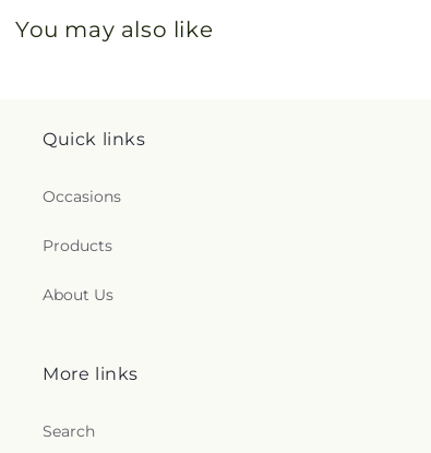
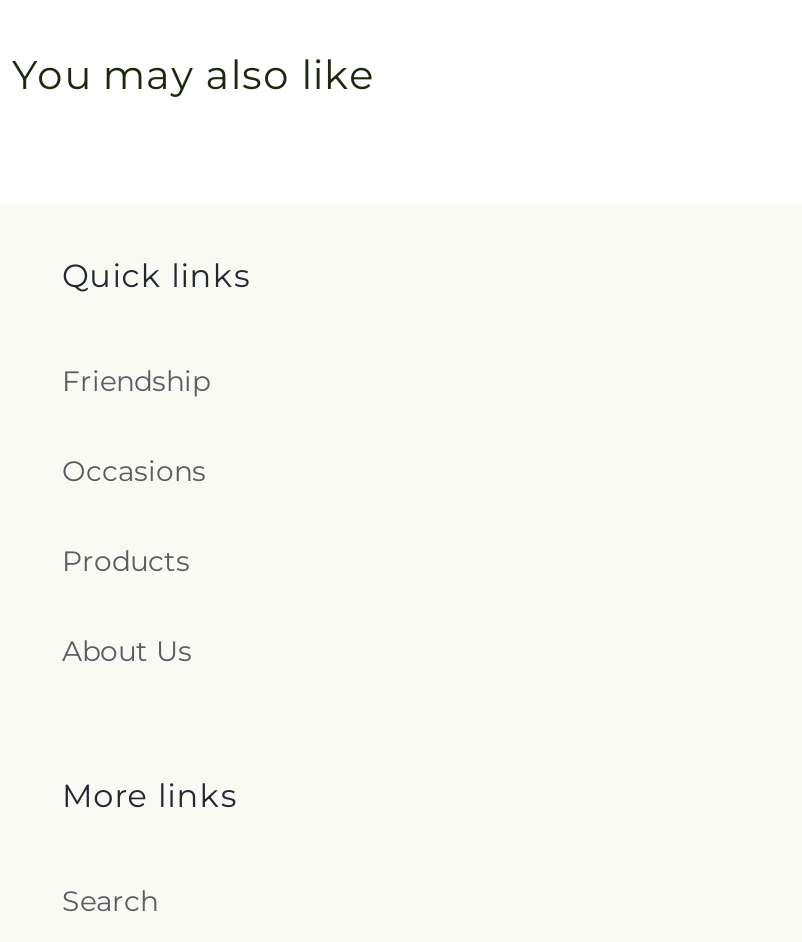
none -> [62,363,210,399] Friendship

